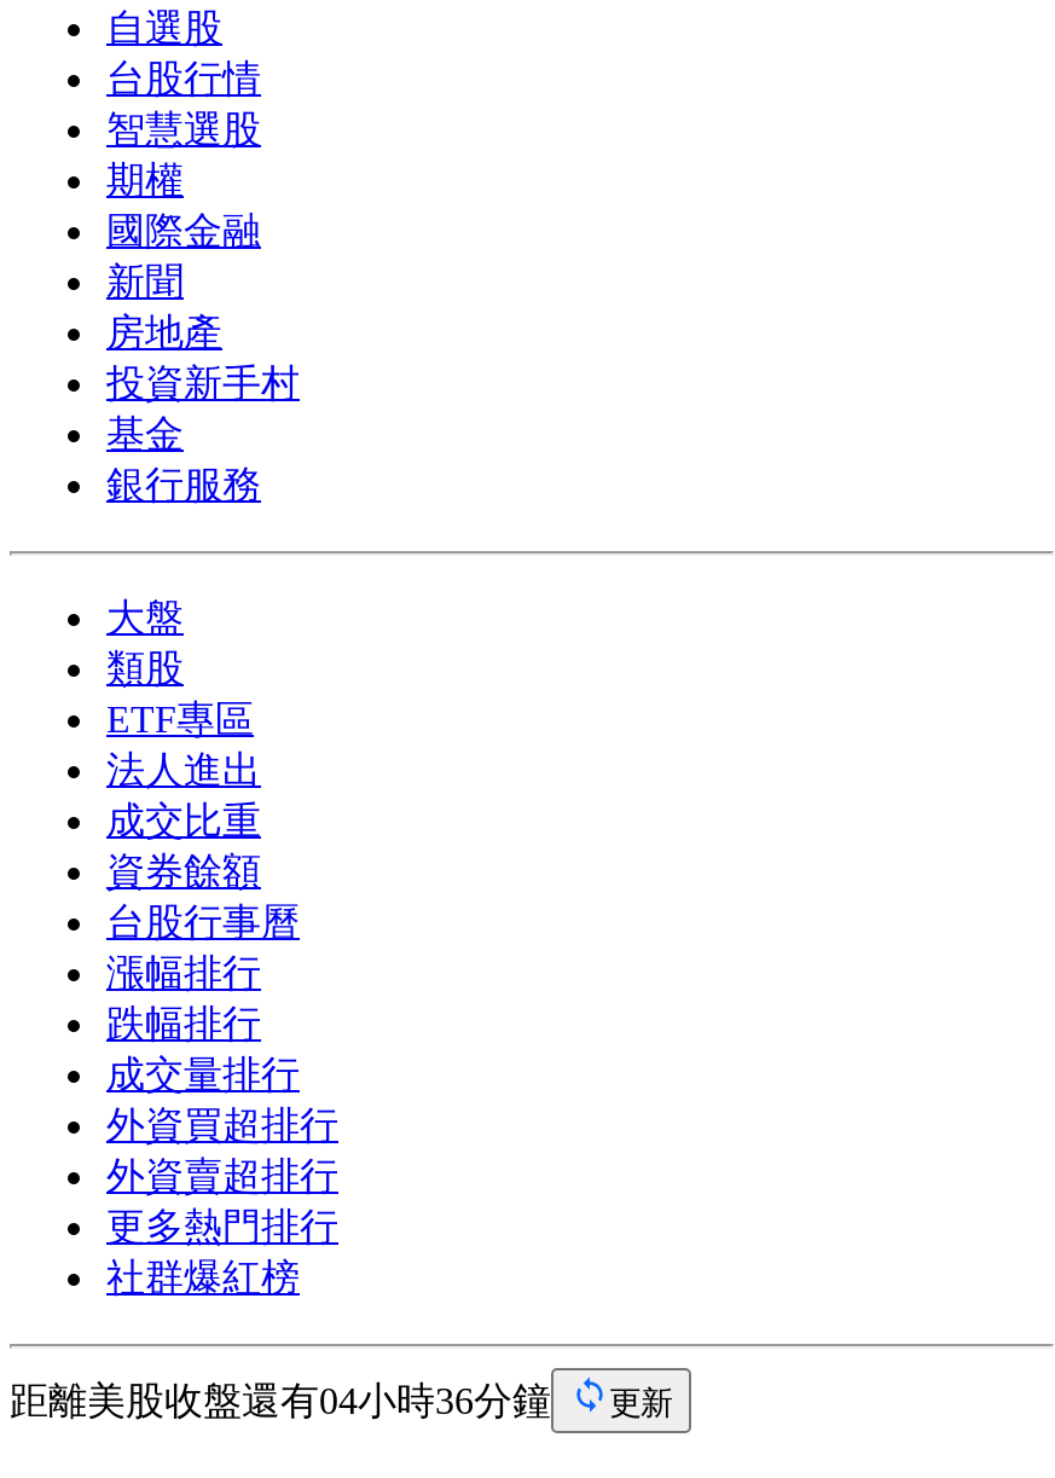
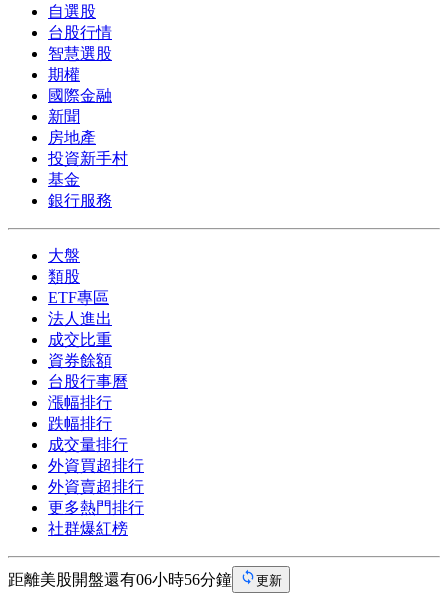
[10,1380,551,1421] 距離美股收盤還有04小時36分鐘 -> [8,571,232,588] 距離美股開盤還有06小時56分鐘

